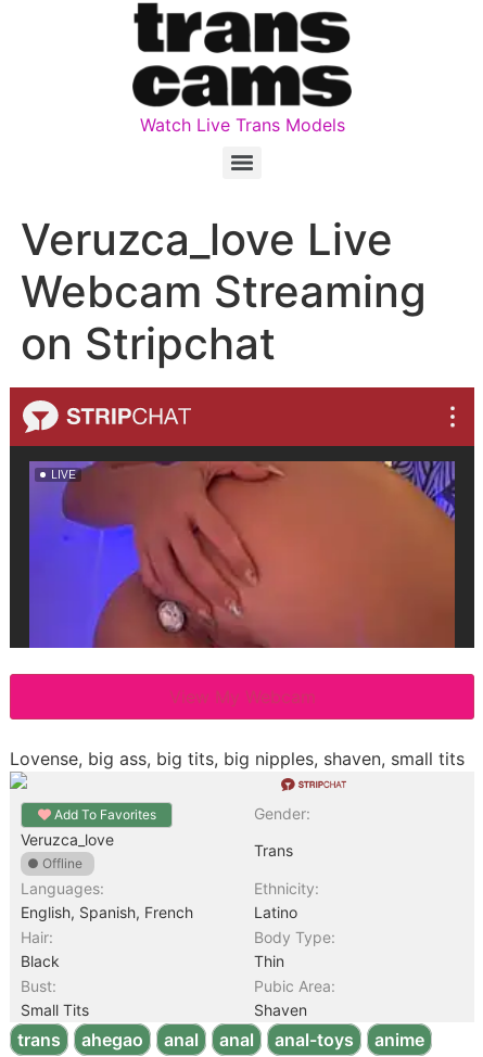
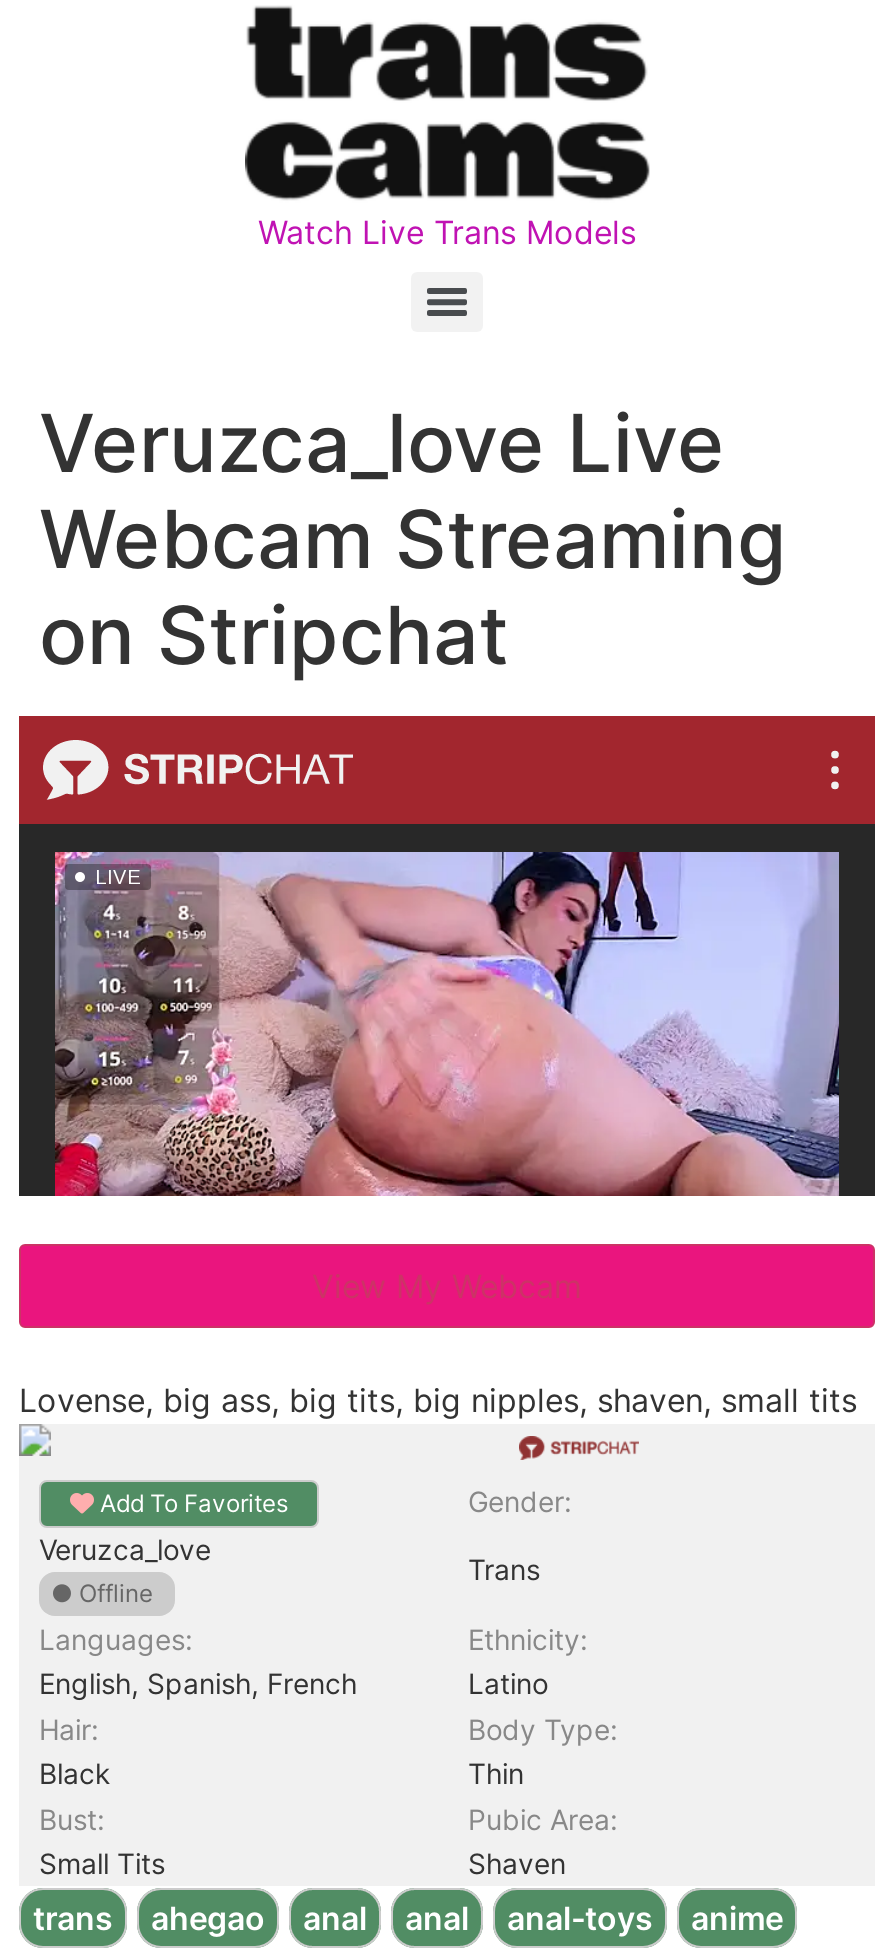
[28,460,456,649] [image] -> [53,850,841,1198] [image]

